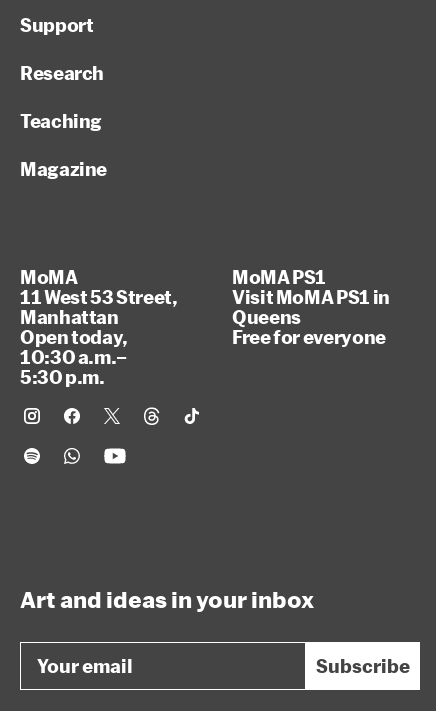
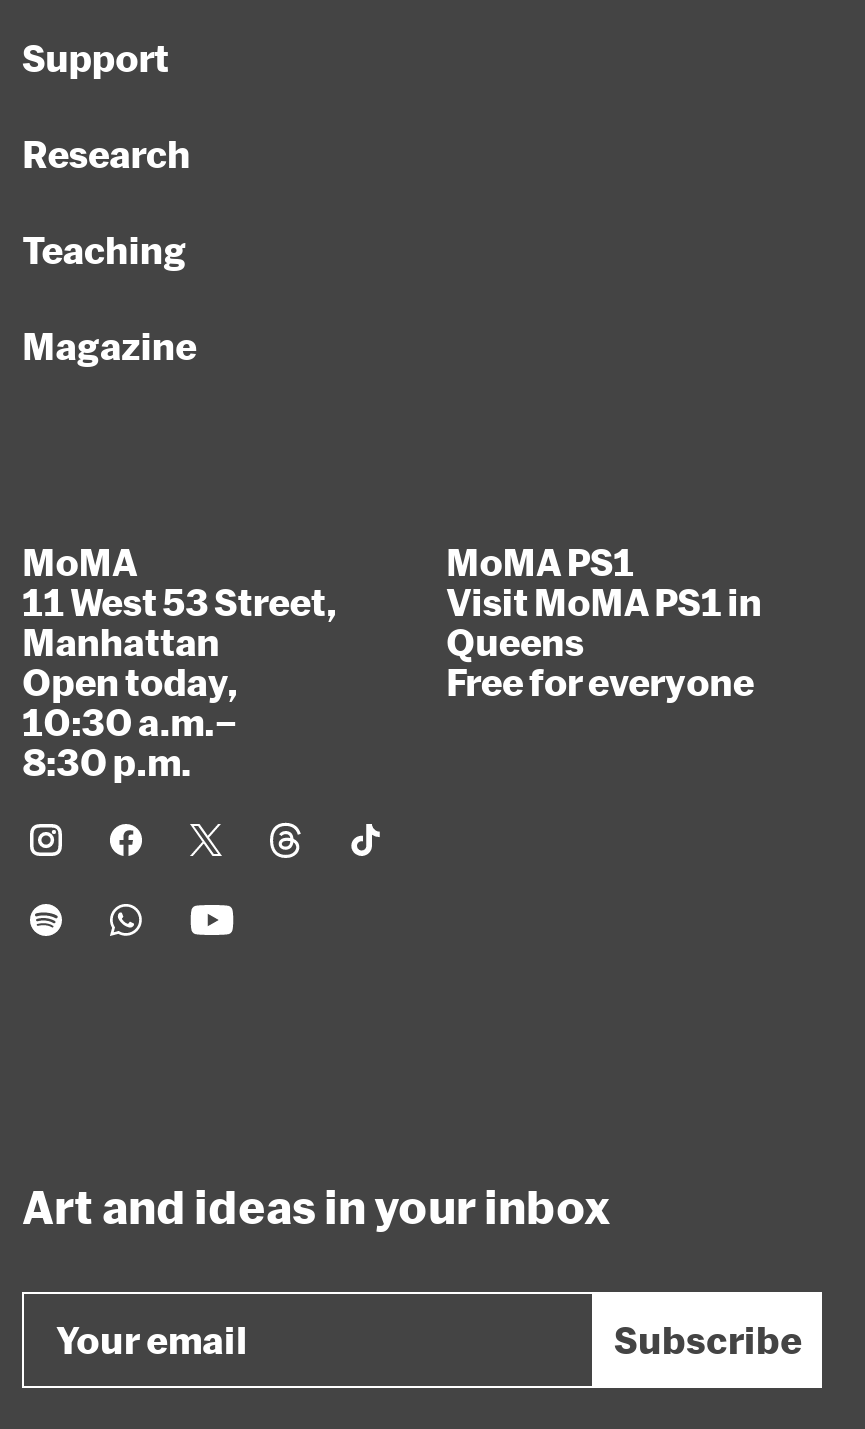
[20,366,105,388] 5:30 p.m. -> [22,739,192,783] 8:30 p.m.

